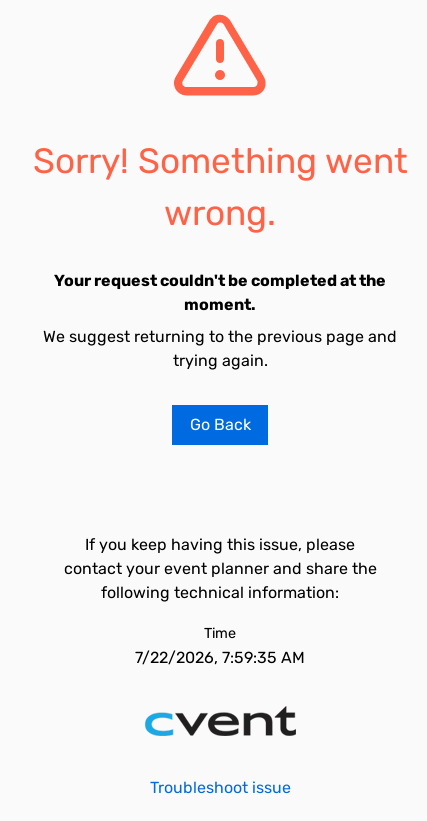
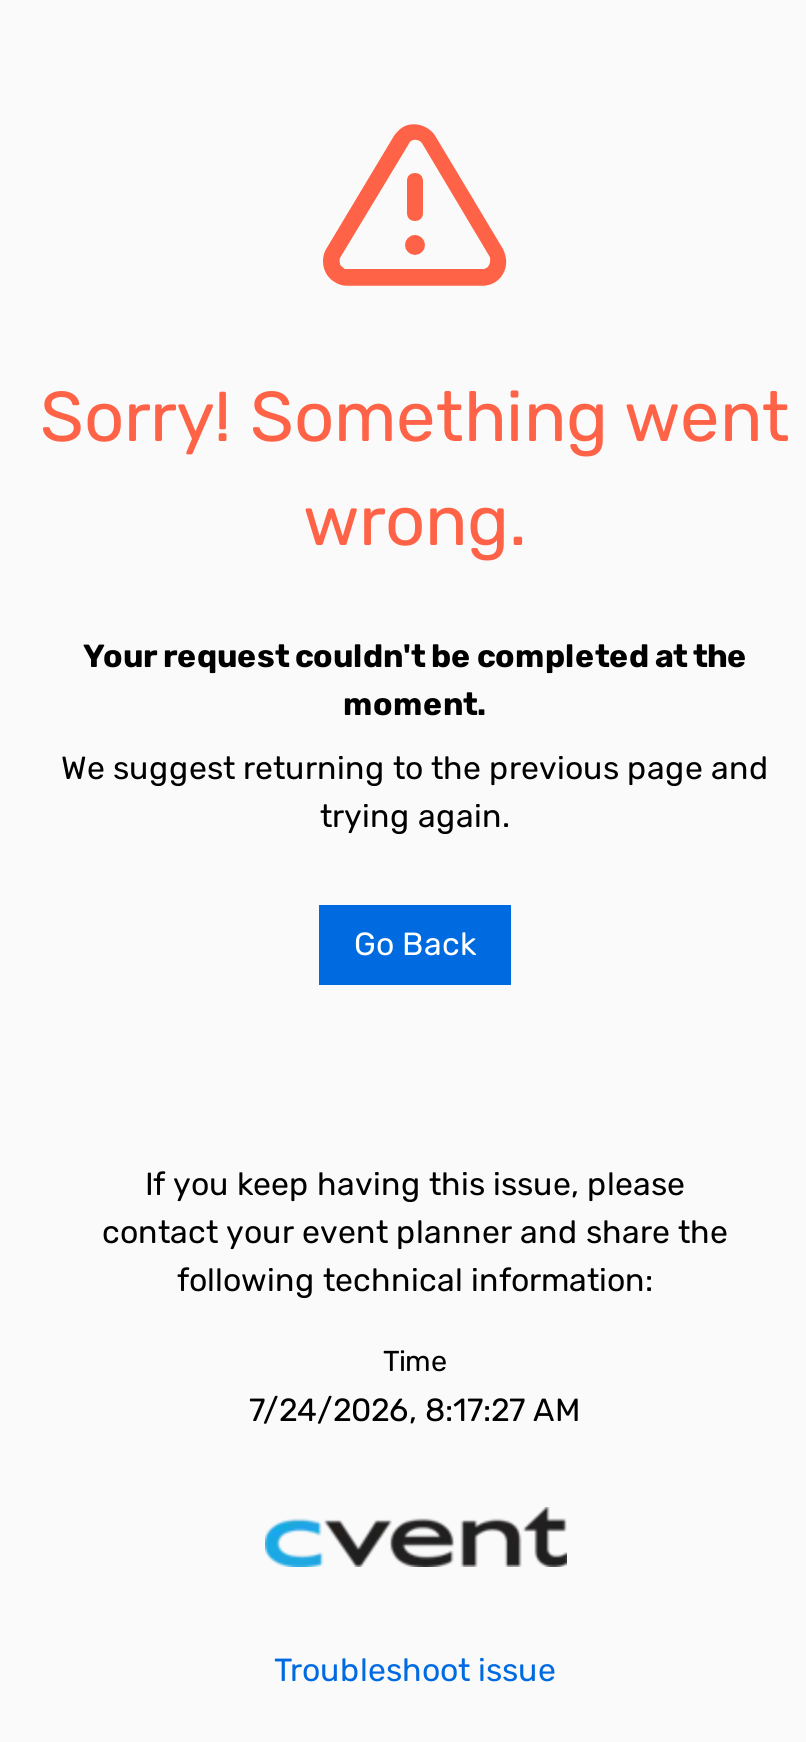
[135,648,305,667] 7/22/2026, 7:59:35 AM -> [249,1391,581,1429] 7/24/2026, 8:17:27 AM

